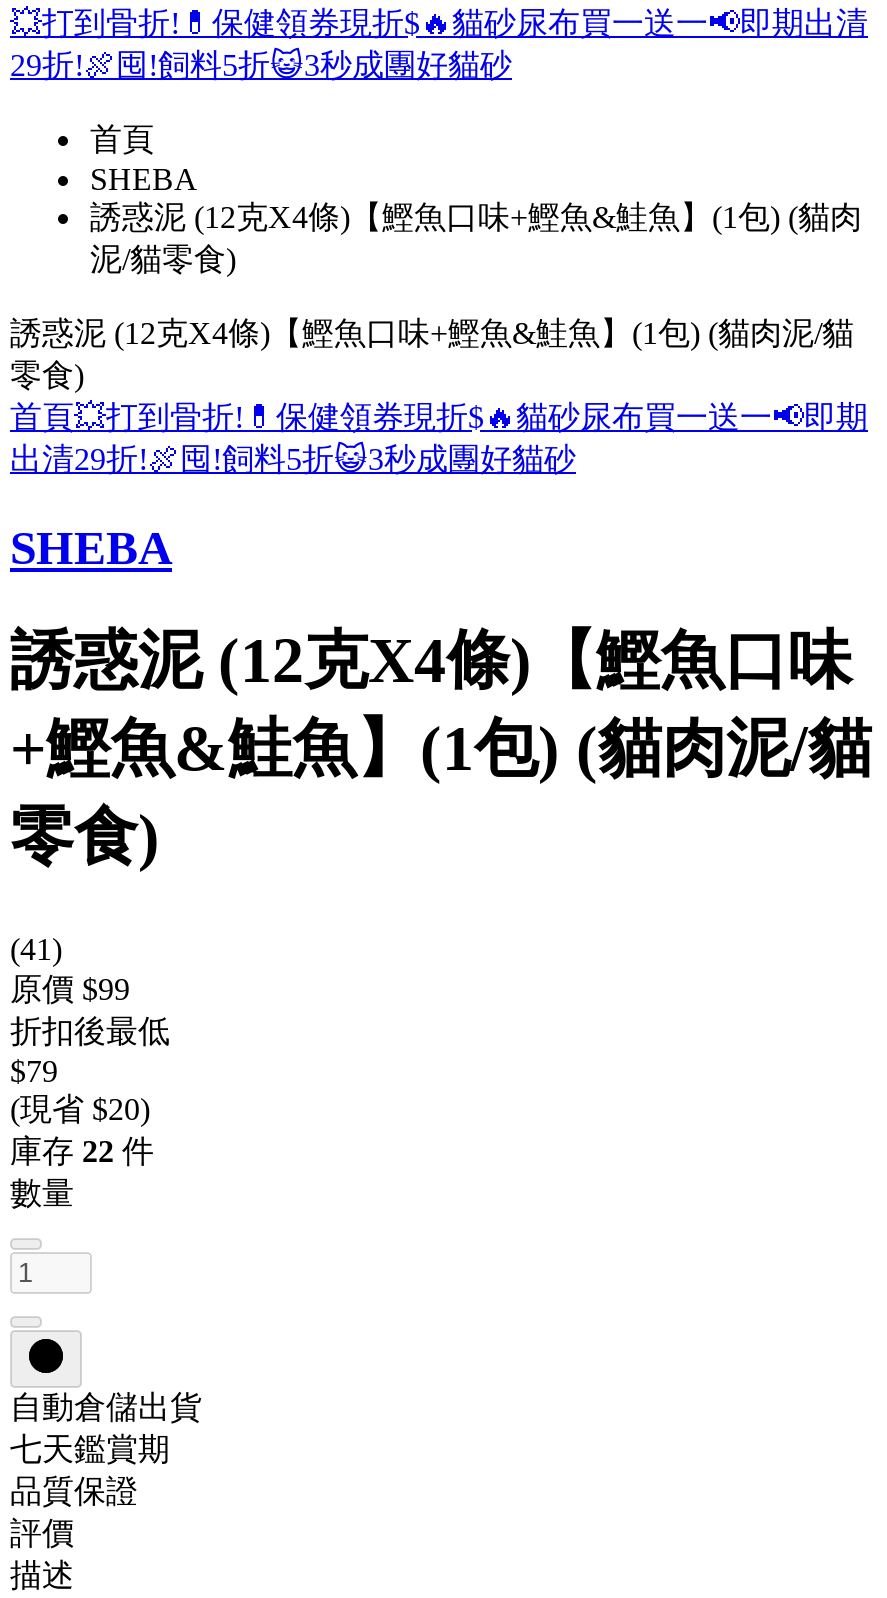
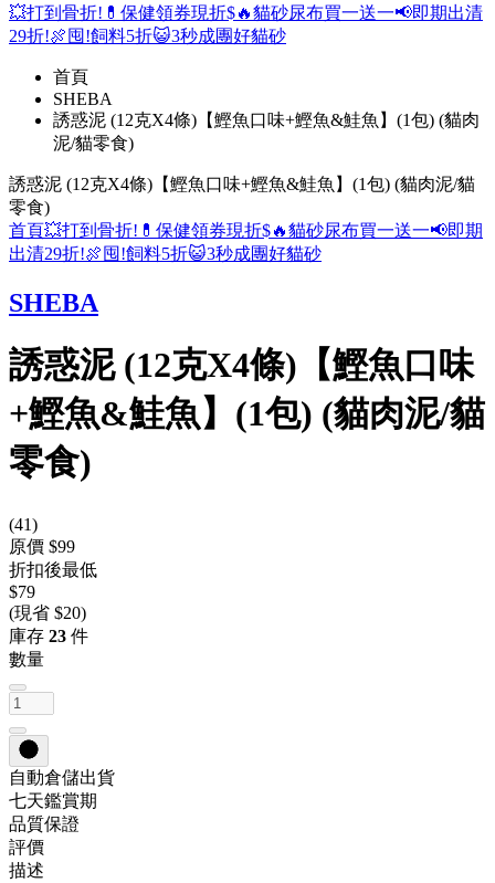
[10,1135,154,1169] 庫存22件 -> [9,627,88,646] 庫存23件

